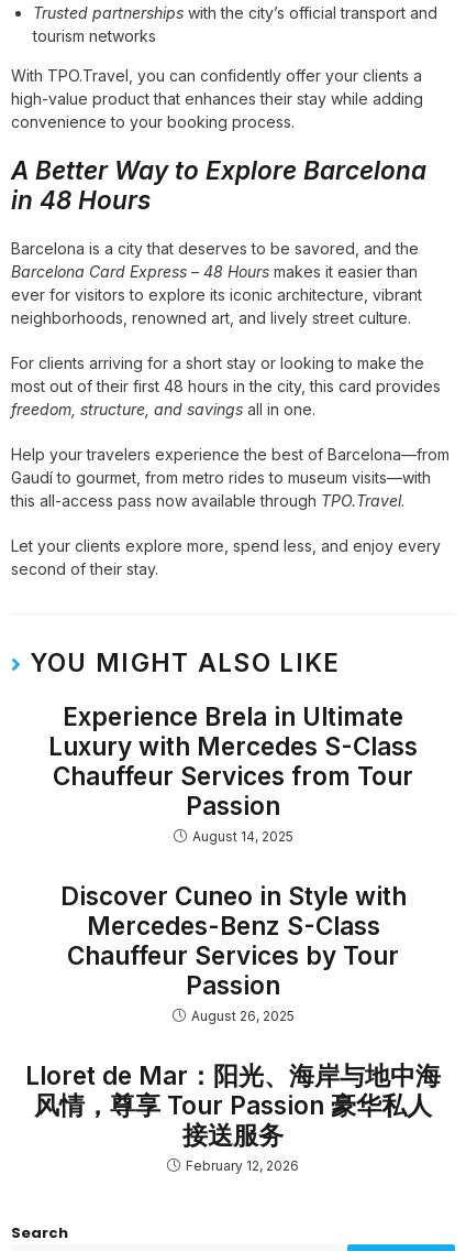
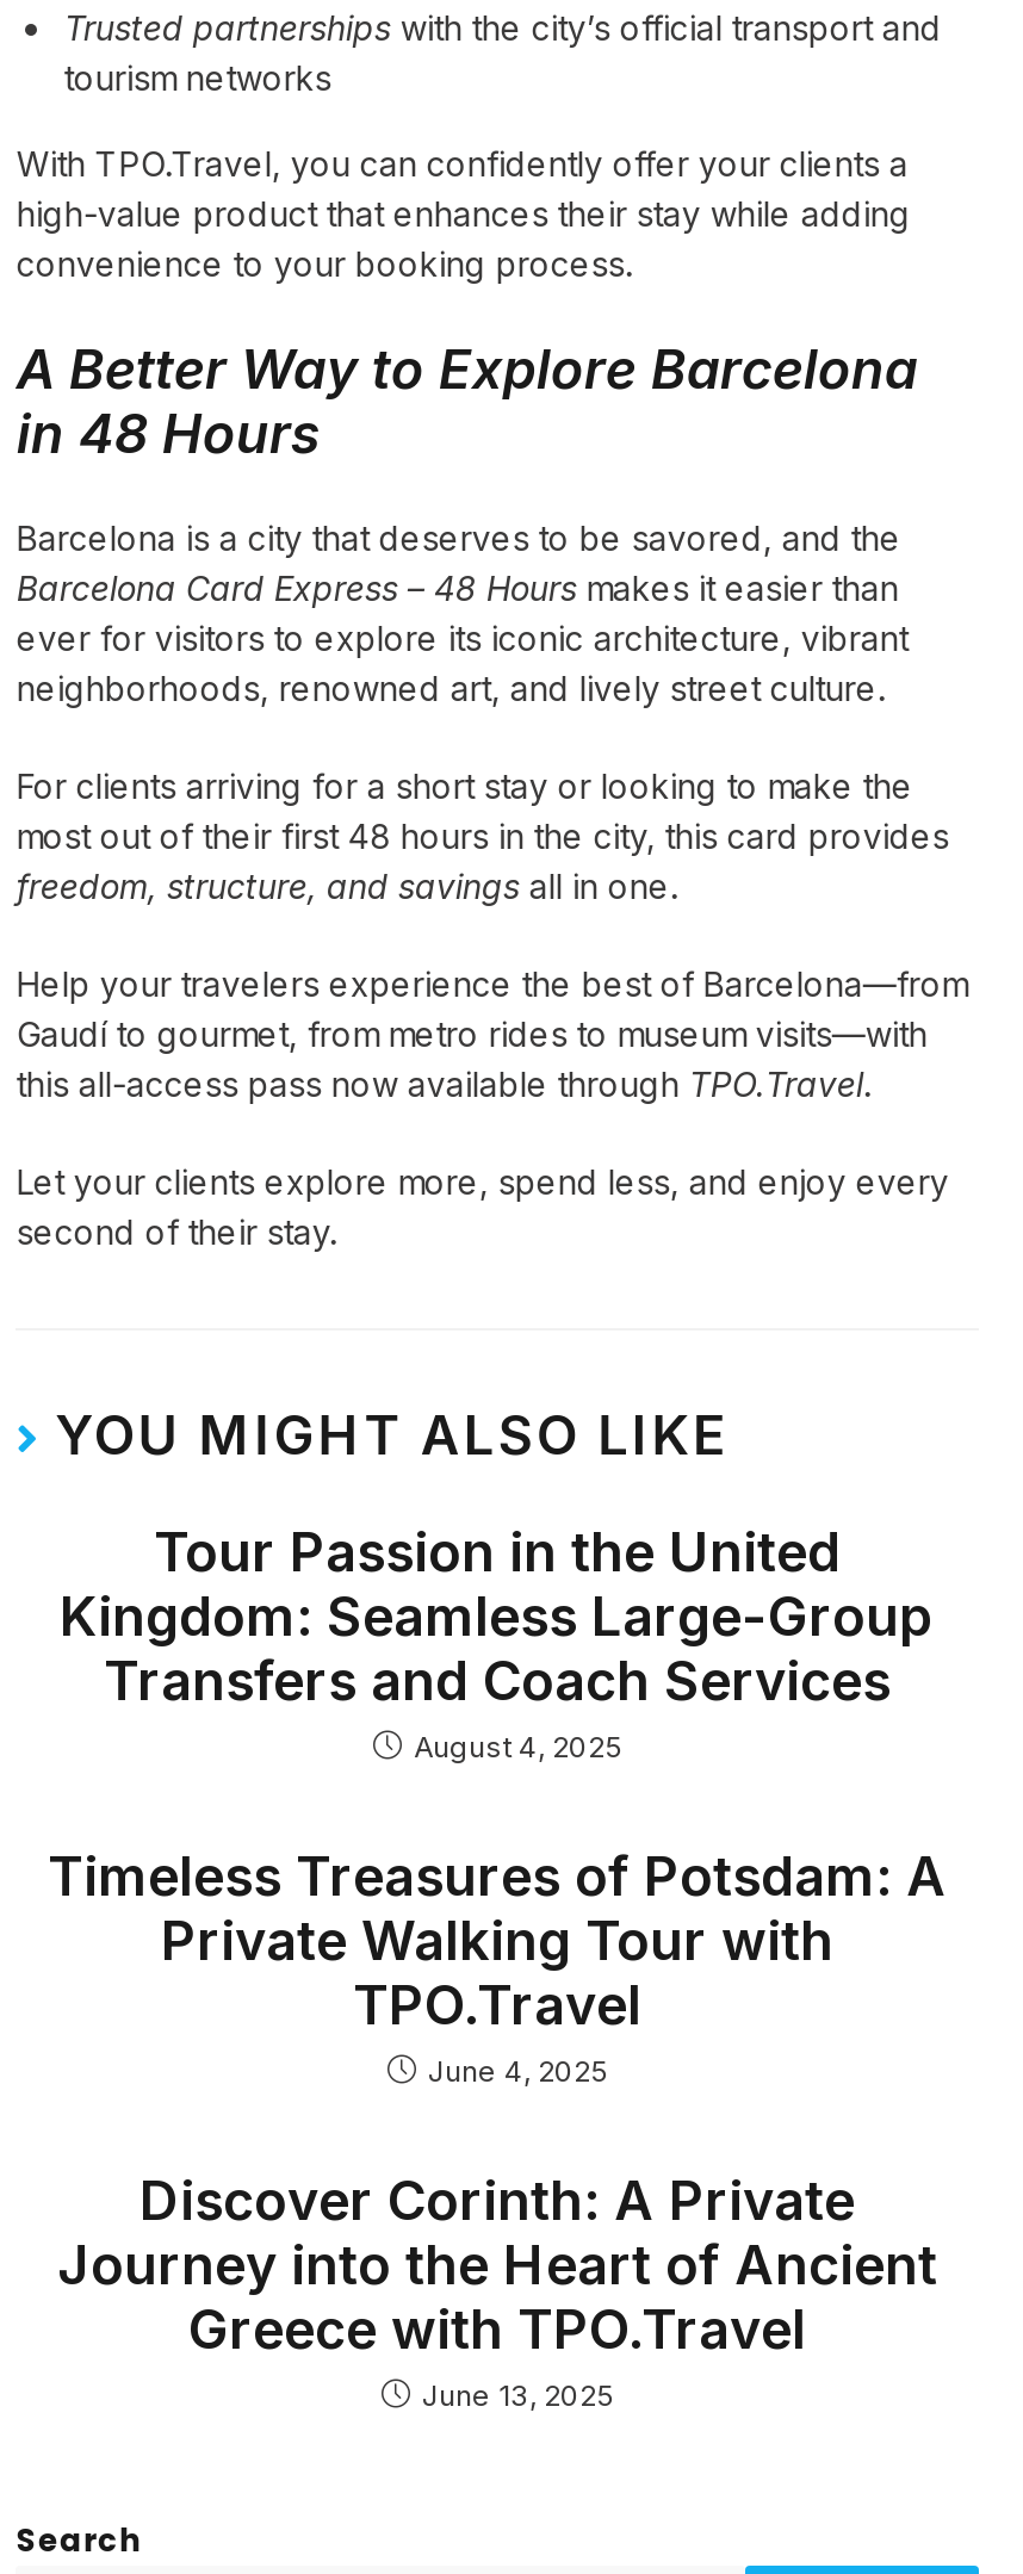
[48,701,418,845] Experience Brela in Ultimate | Luxury with Mercedes S-Class | Chauffeur Services from Tour | Passion | August 14, 2025 -> [60,1519,935,1764] Tour Passion in the United | Kingdom: Seamless Large-Group | Transfers and Coach Services | August 4, 2025
[60,881,406,1024] Discover Cuneo in Style with | Mercedes-Benz S-Class | Chauffeur Services by Tour | Passion | August 26, 2025 -> [48,1843,947,2089] Timeless Treasures of Potsdam: A | Private Walking Tour with | TPO.Travel | June 4, 2025
[25,1060,441,1174] Lloret de Mar：阳光、海岸与地中海 | 风情，尊享 Tour Passion 豪华私人 | 接送服务 | February 12, 2026 -> [57,2167,937,2413] Discover Corinth: A Private | Journey into the Heart of Ancient | Greece with TPO.Travel | June 13, 2025

